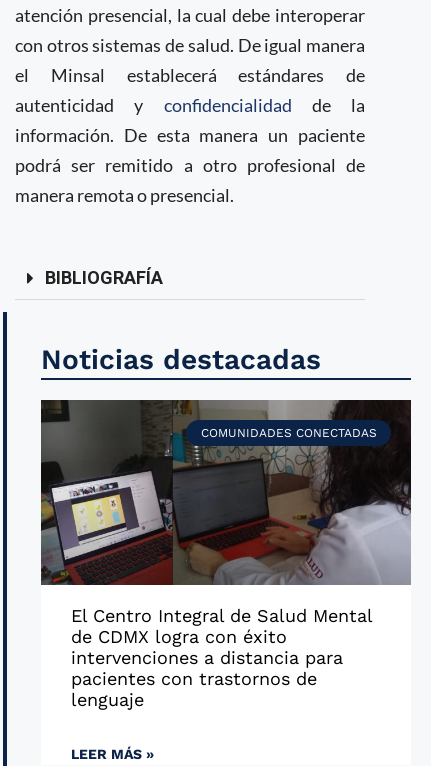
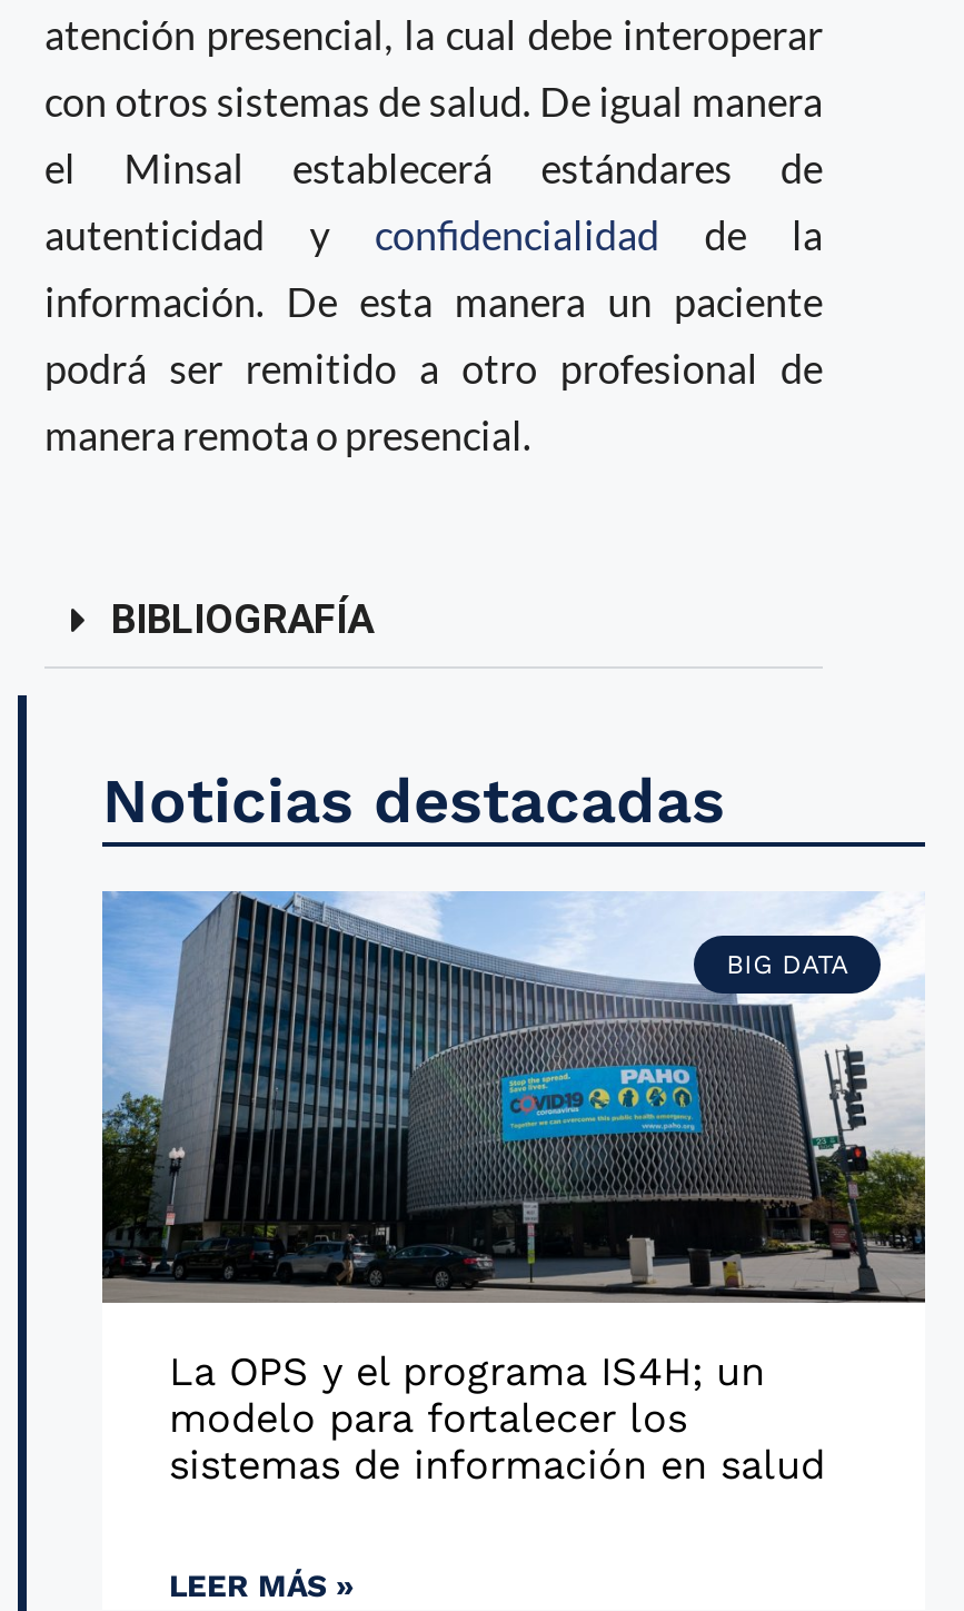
[40,399,412,585] [image] | COMUNIDADES CONECTADAS -> [100,890,925,1302] [image] | BIG DATA
[71,605,372,710] El Centro Integral de Salud Mental | de CDMX logra con éxito | intervenciones a distancia para | pacientes con trastornos de | lenguaje -> [169,1346,825,1486] La OPS y el programa IS4H; un | modelo para fortalecer los | sistemas de información en salud

